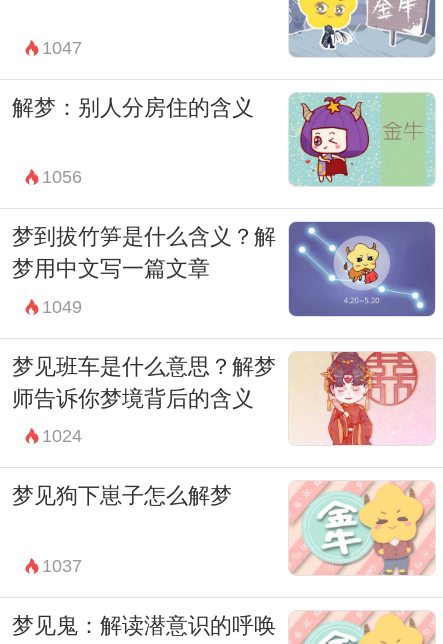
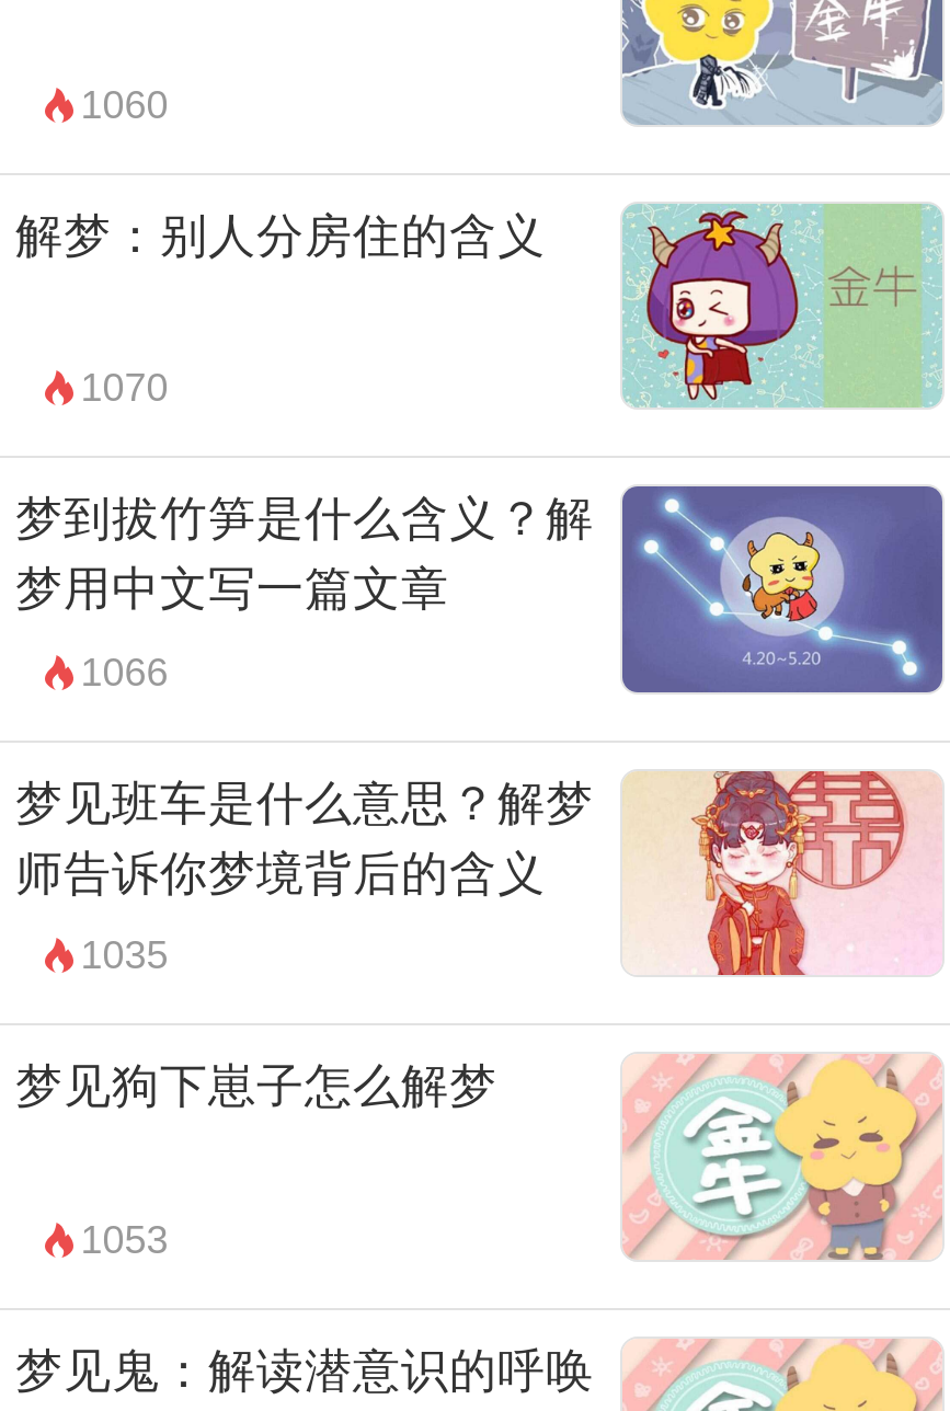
[42,38,82,58] 1047 -> [81,83,168,127] 1060
[42,167,82,187] 1056 -> [81,367,168,411] 1070
[42,297,82,317] 1049 -> [81,650,168,694] 1066
[42,426,82,446] 1024 -> [81,934,168,978] 1035
[42,556,82,576] 1037 -> [81,1217,168,1261] 1053

